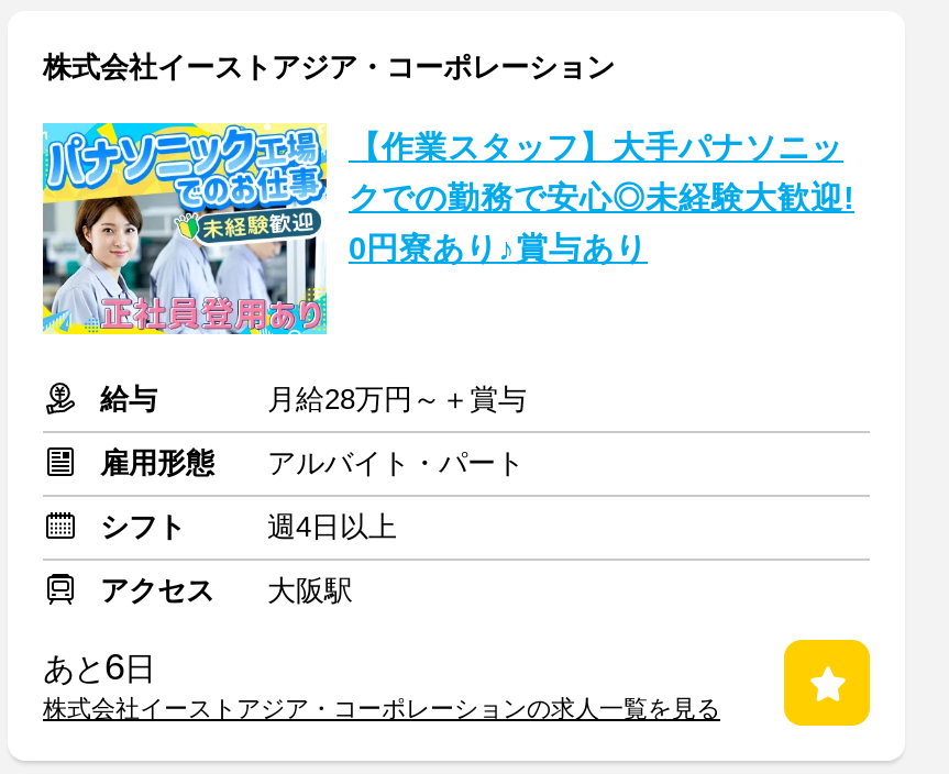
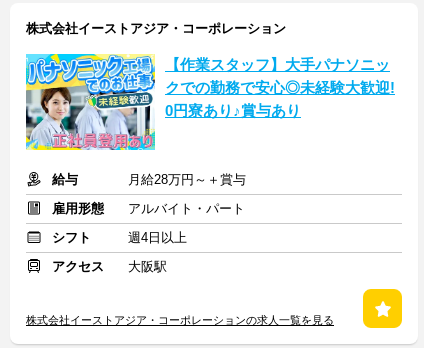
[43,648,155,689] あと6日 -> none

